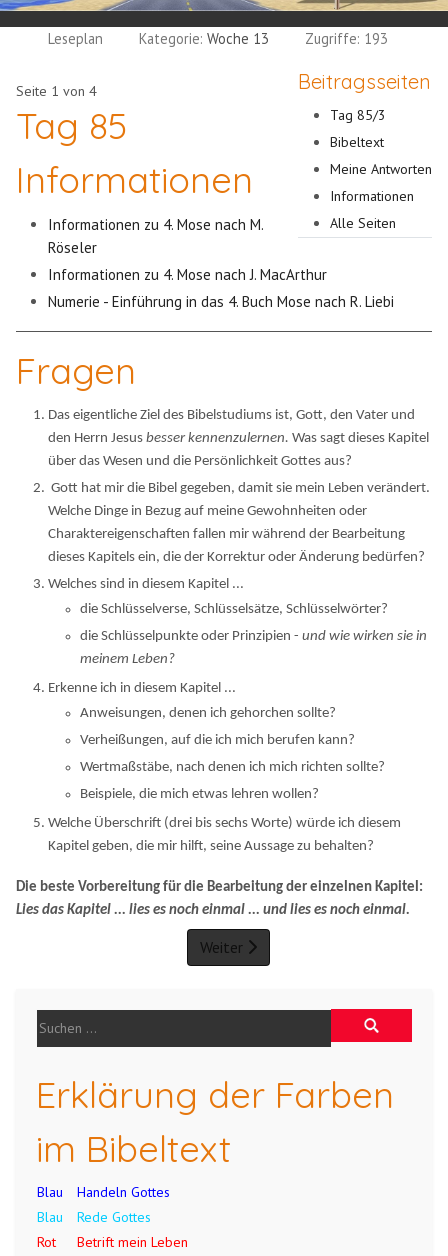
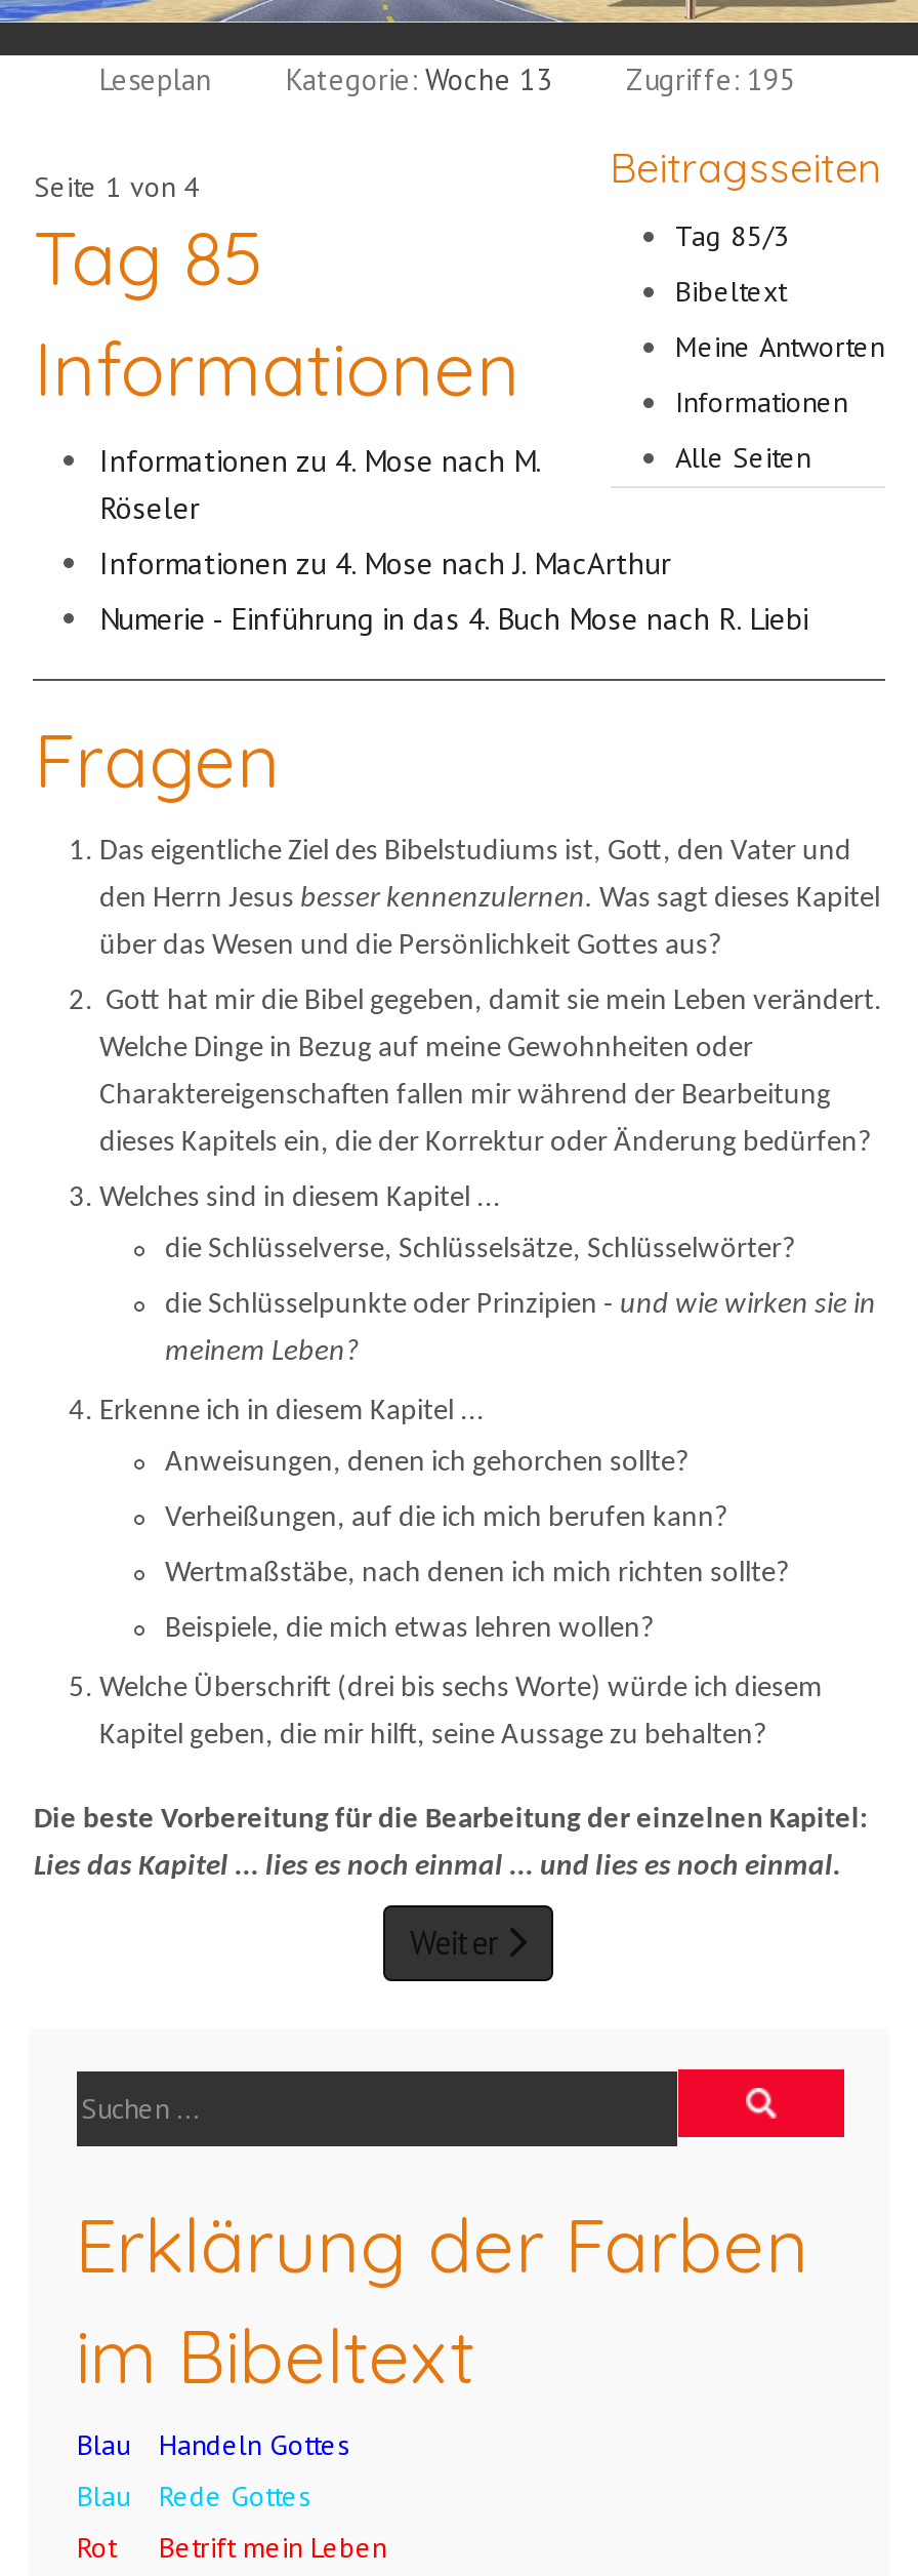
[48,28,388,47] Leseplan Kategorie: Woche 13 Zugriffe: 193 -> [99,58,796,97] Leseplan Kategorie: Woche 13 Zugriffe: 195

